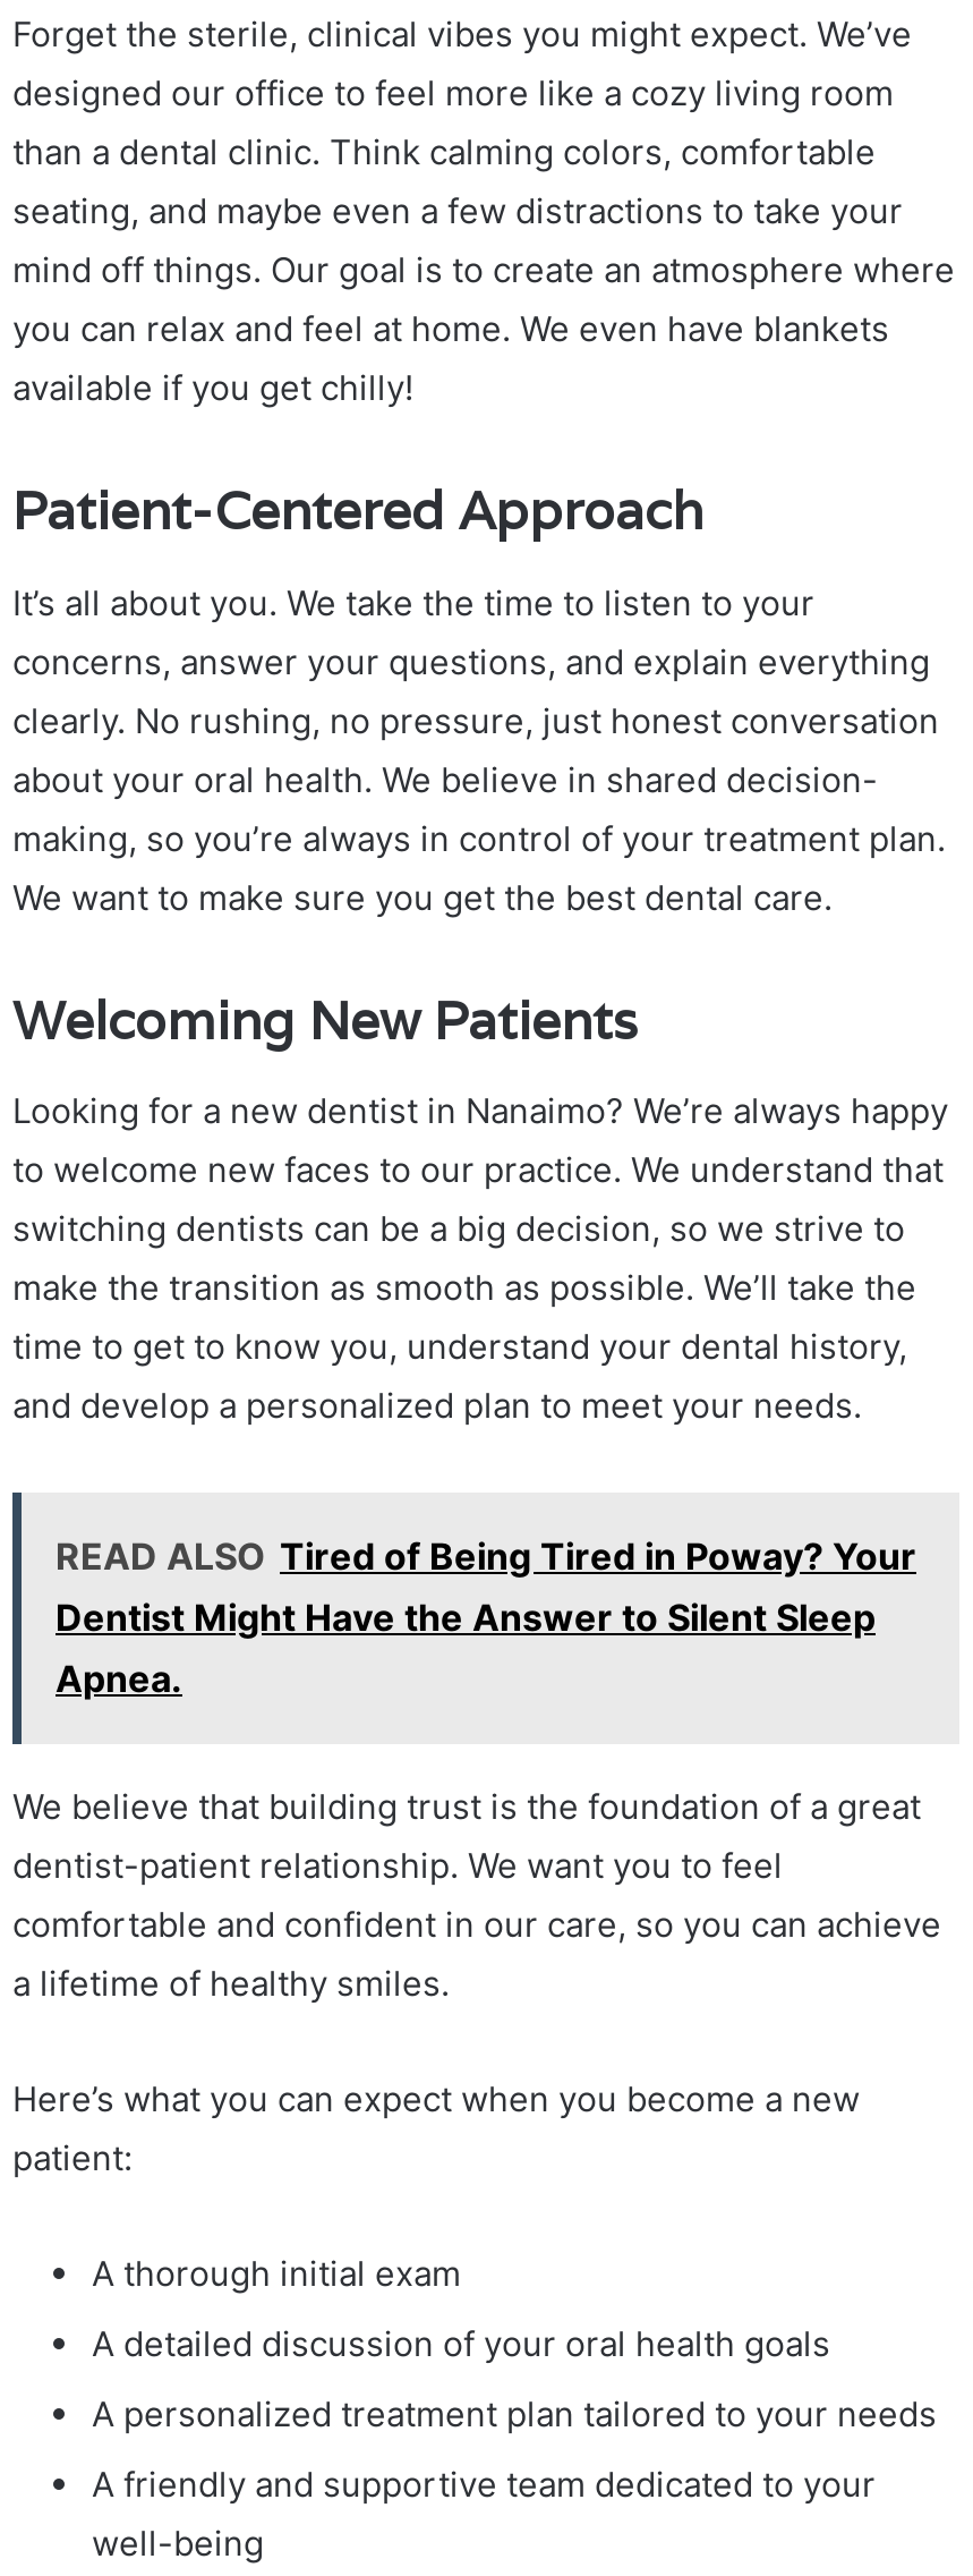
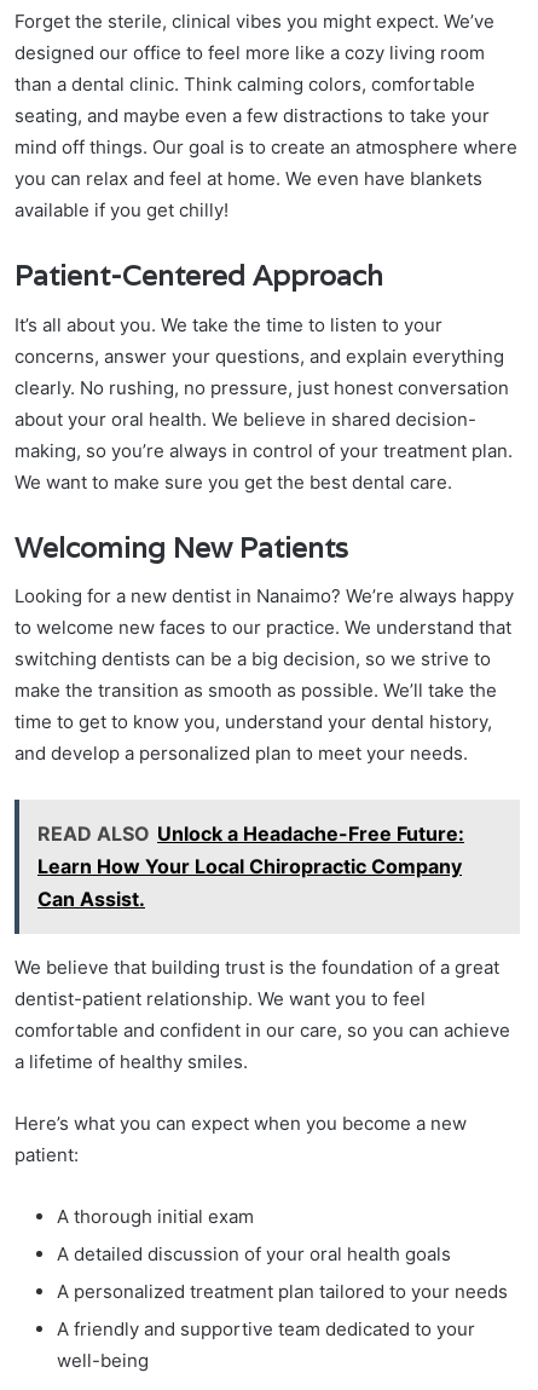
[56,1534,916,1702] READ ALSO Tired of Being Tired in Poway? Your | Dentist Might Have the Answer to Silent Sleep | Apnea. -> [37,822,464,911] READ ALSO Unlock a Headache-Free Future: | Learn How Your Local Chiropractic Company | Can Assist.

